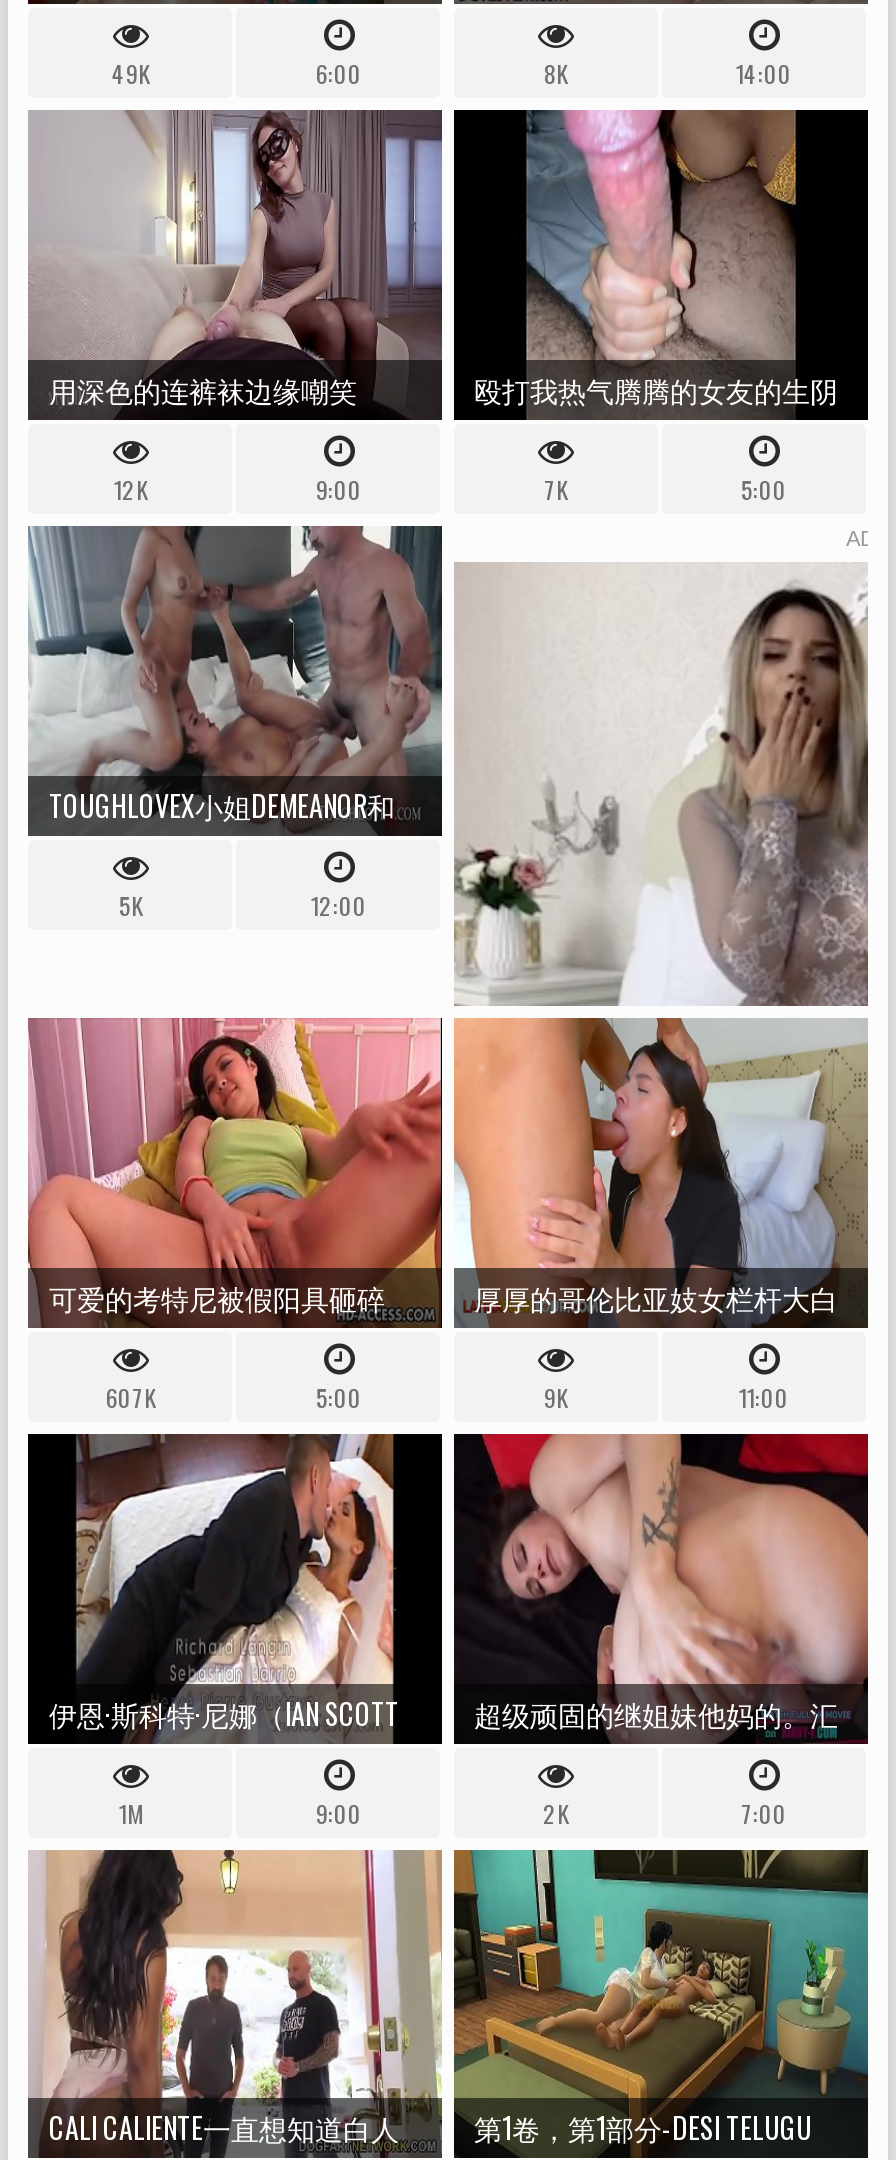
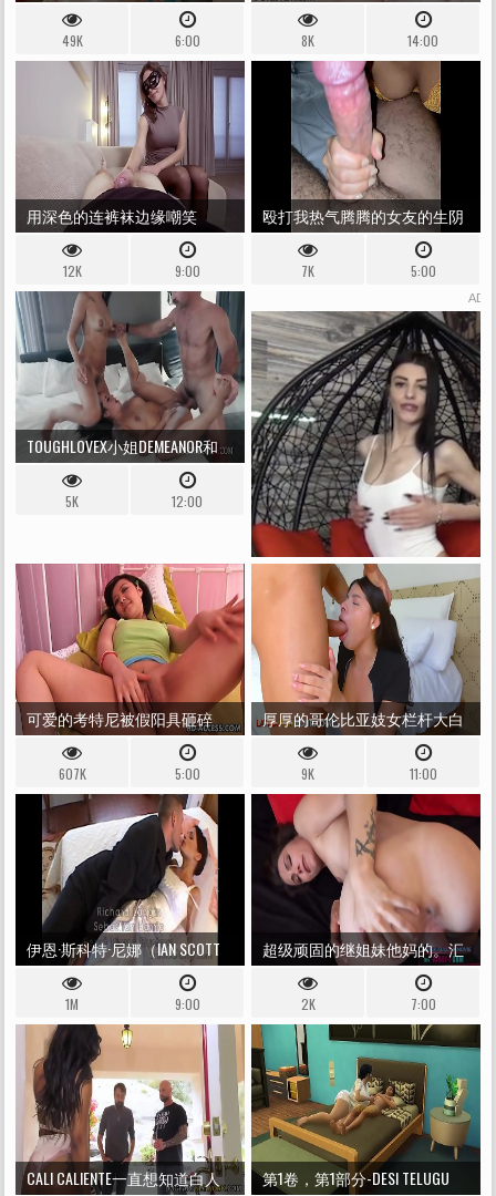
[454,562,868,1008] [image] -> [250,310,482,558] [image]

